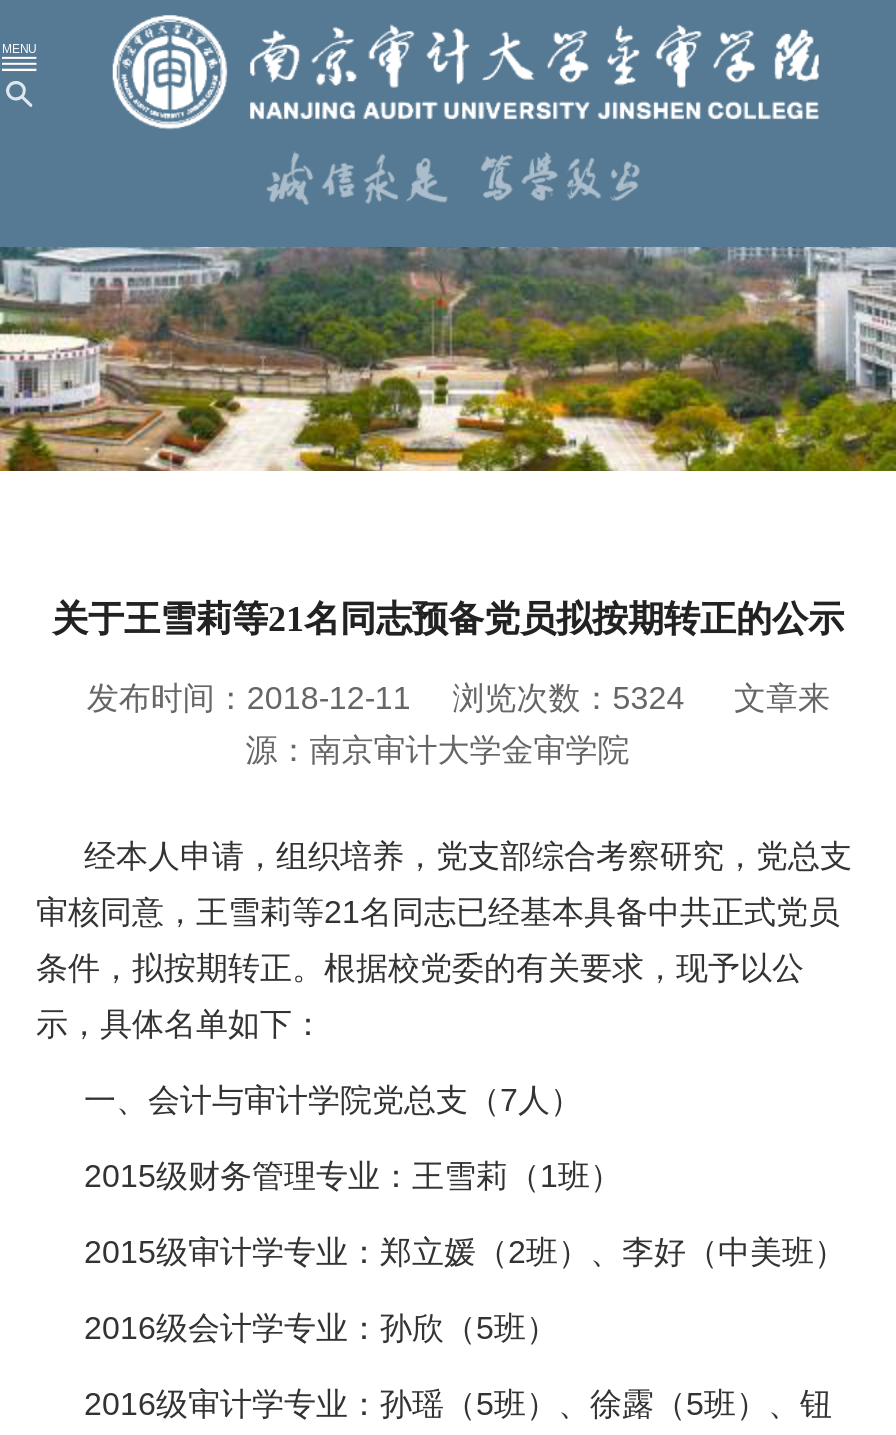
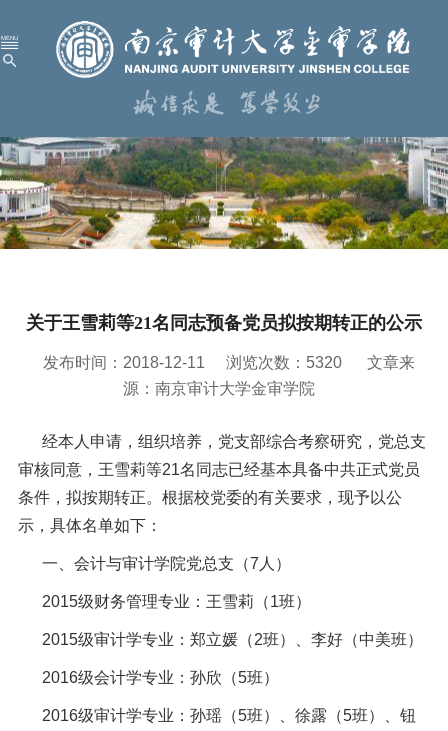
[87,681,830,715] 发布时间：2018-12-11 浏览次数：5324 文章来 -> [43,354,415,371] 发布时间：2018-12-11 浏览次数：5320 文章来

